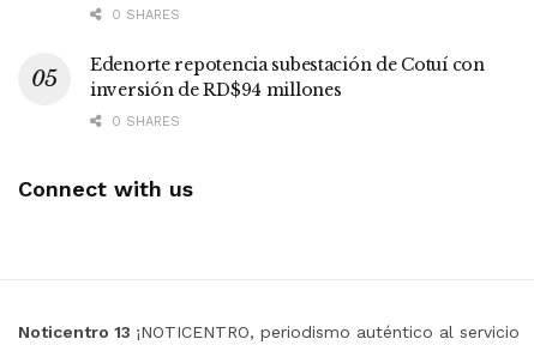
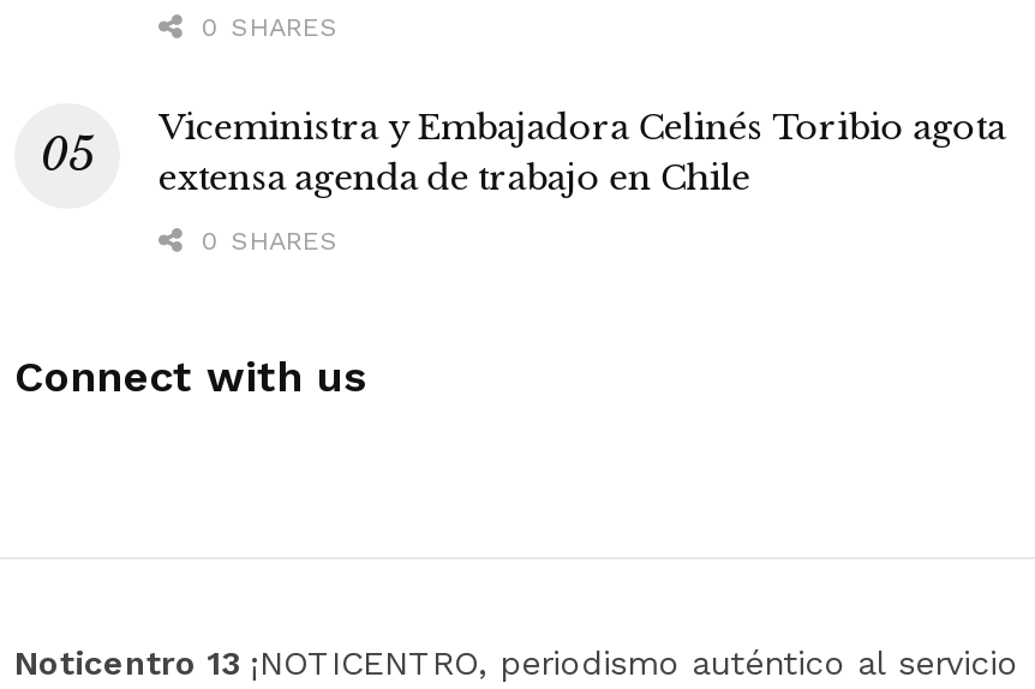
[90,54,484,100] Edenorte repotencia subestación de Cotuí con | inversión de RD$94 millones -> [158,105,1006,199] Viceministra y Embajadora Celinés Toribio agota | extensa agenda de trabajo en Chile

